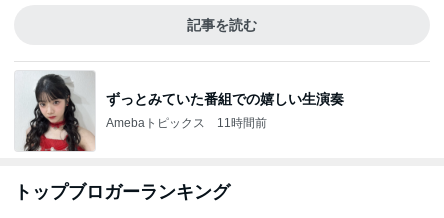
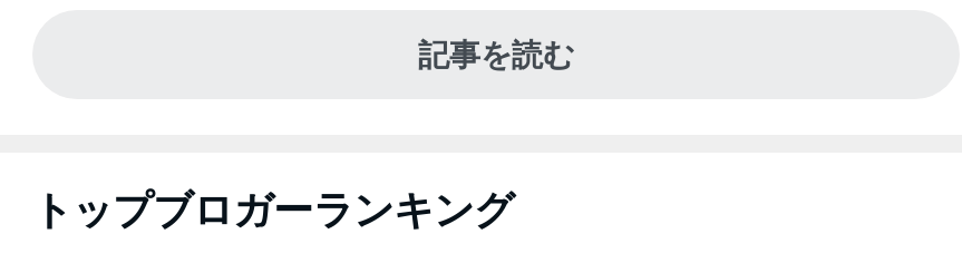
[16,71,344,152] [image] | ずっとみていた番組での嬉しい生演奏 | Amebaトピックス | 11時間前 -> none

